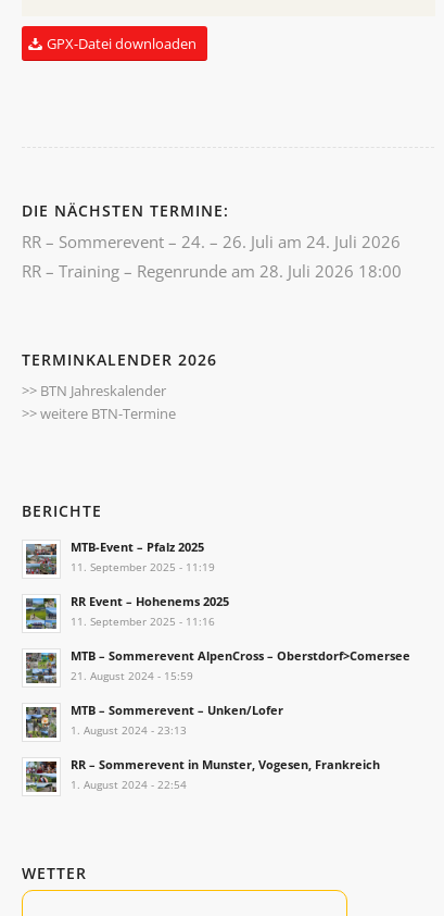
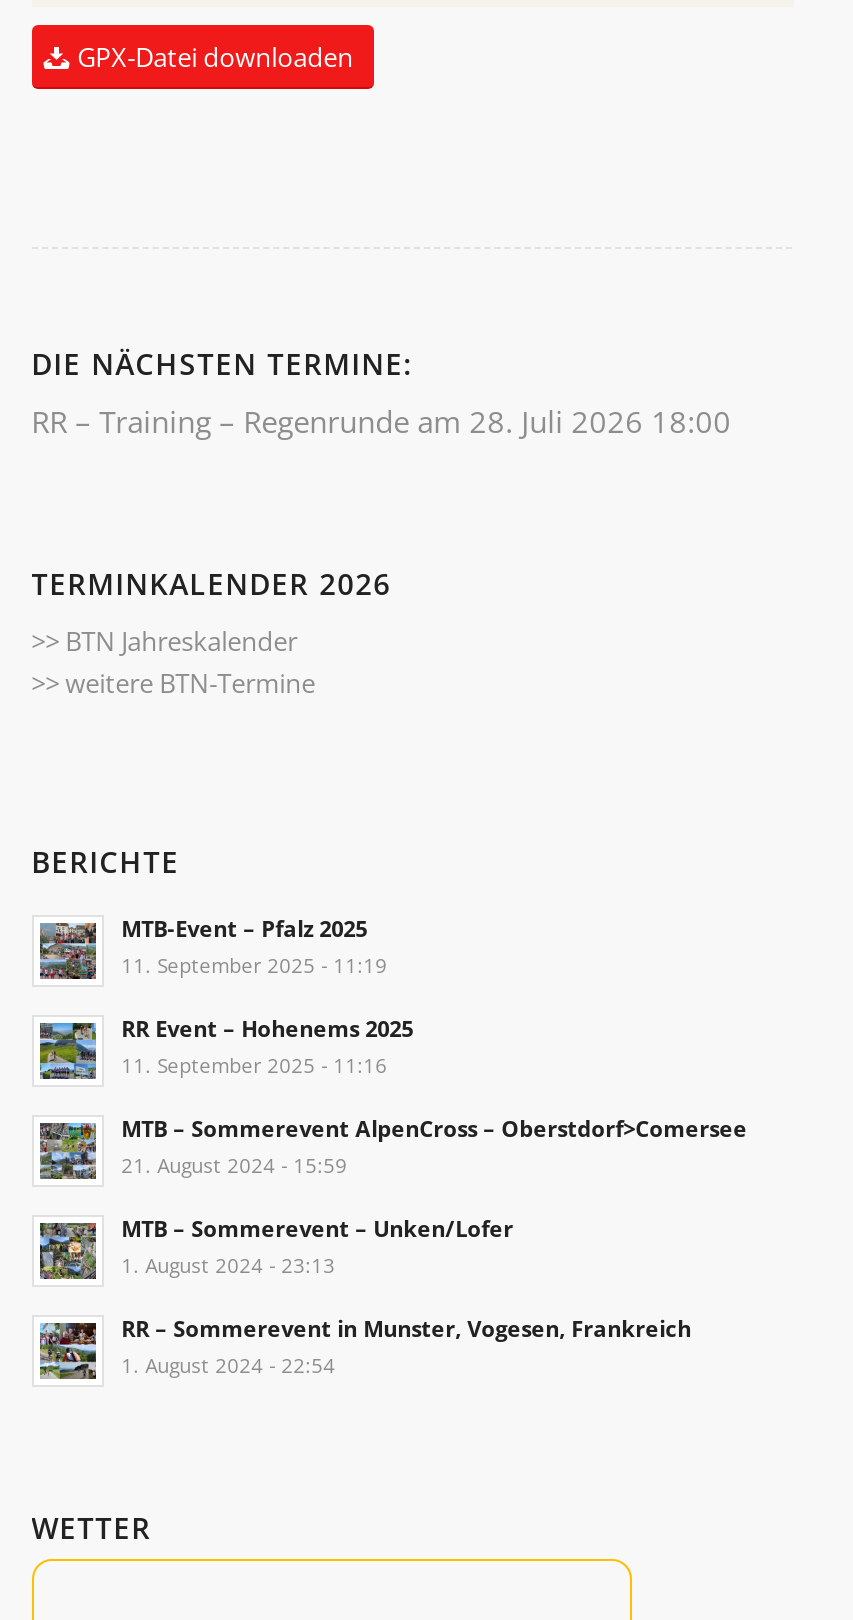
[21,231,400,252] RR – Sommerevent – 24. – 26. Juli am 24. Juli 2026 -> none

